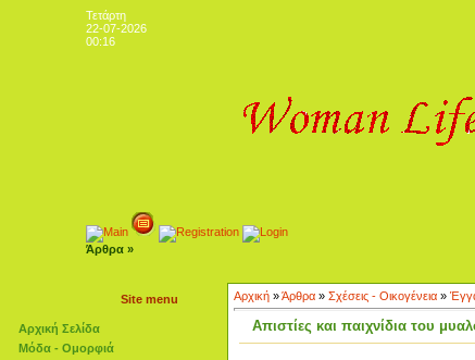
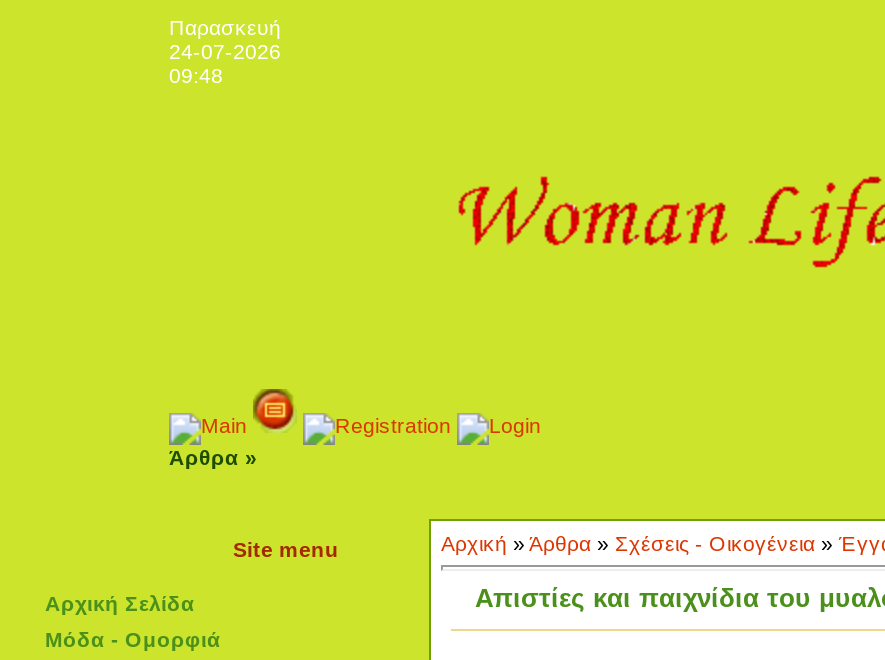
[86,9,147,48] Τετάρτη | 22-07-2026 | 00:16 -> [169,15,281,87] Παρασκευή | 24-07-2026 | 09:48

